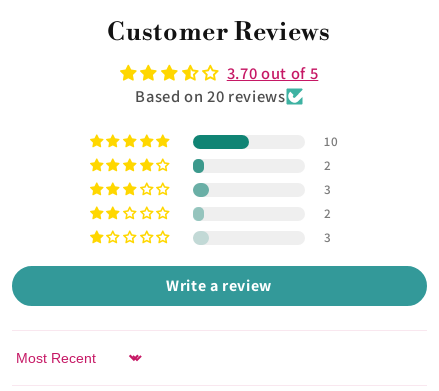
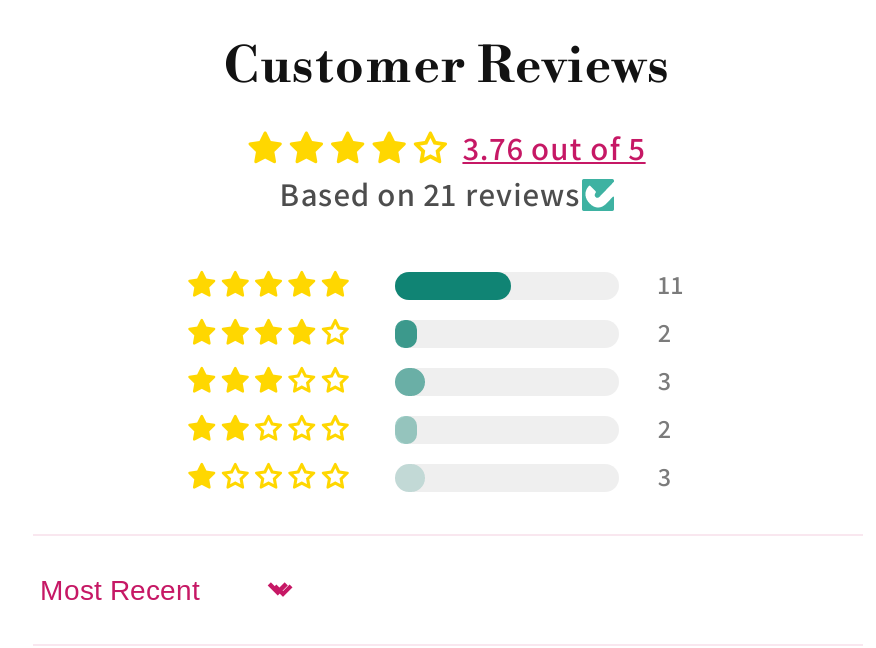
[227,62,318,84] 3.70 out of 5 -> [462,127,646,171] 3.76 out of 5
[135,85,286,107] Based on 20 reviews -> [279,173,581,217] Based on 21 reviews
[324,133,339,150] 10 -> [658,268,684,302] 11
[166,275,272,296] Write a review -> none

